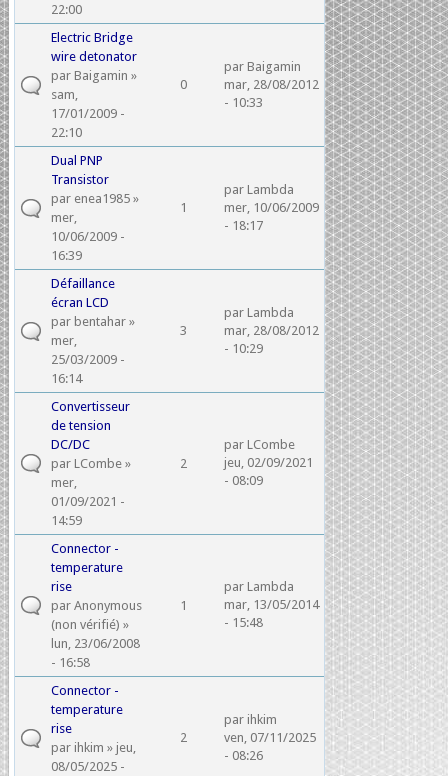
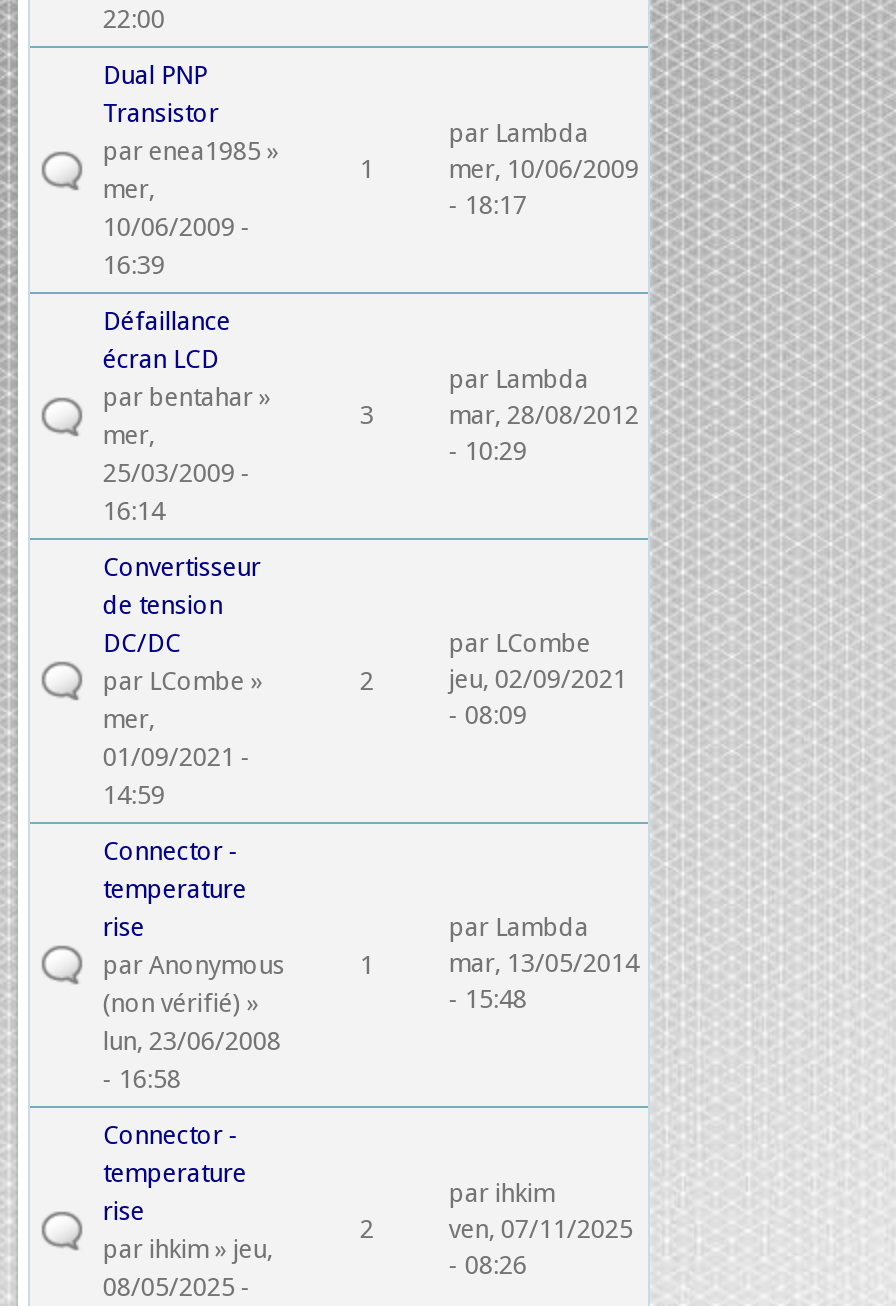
[51,30,137,140] Electric Bridge | wire detonator | par Baigamin» | sam, | 17/01/2009 - | 22:10 -> none
[224,59,319,110] par Baigamin | mar, 28/08/2012 | - 10:33 -> none
[180,77,187,92] 0 -> none

